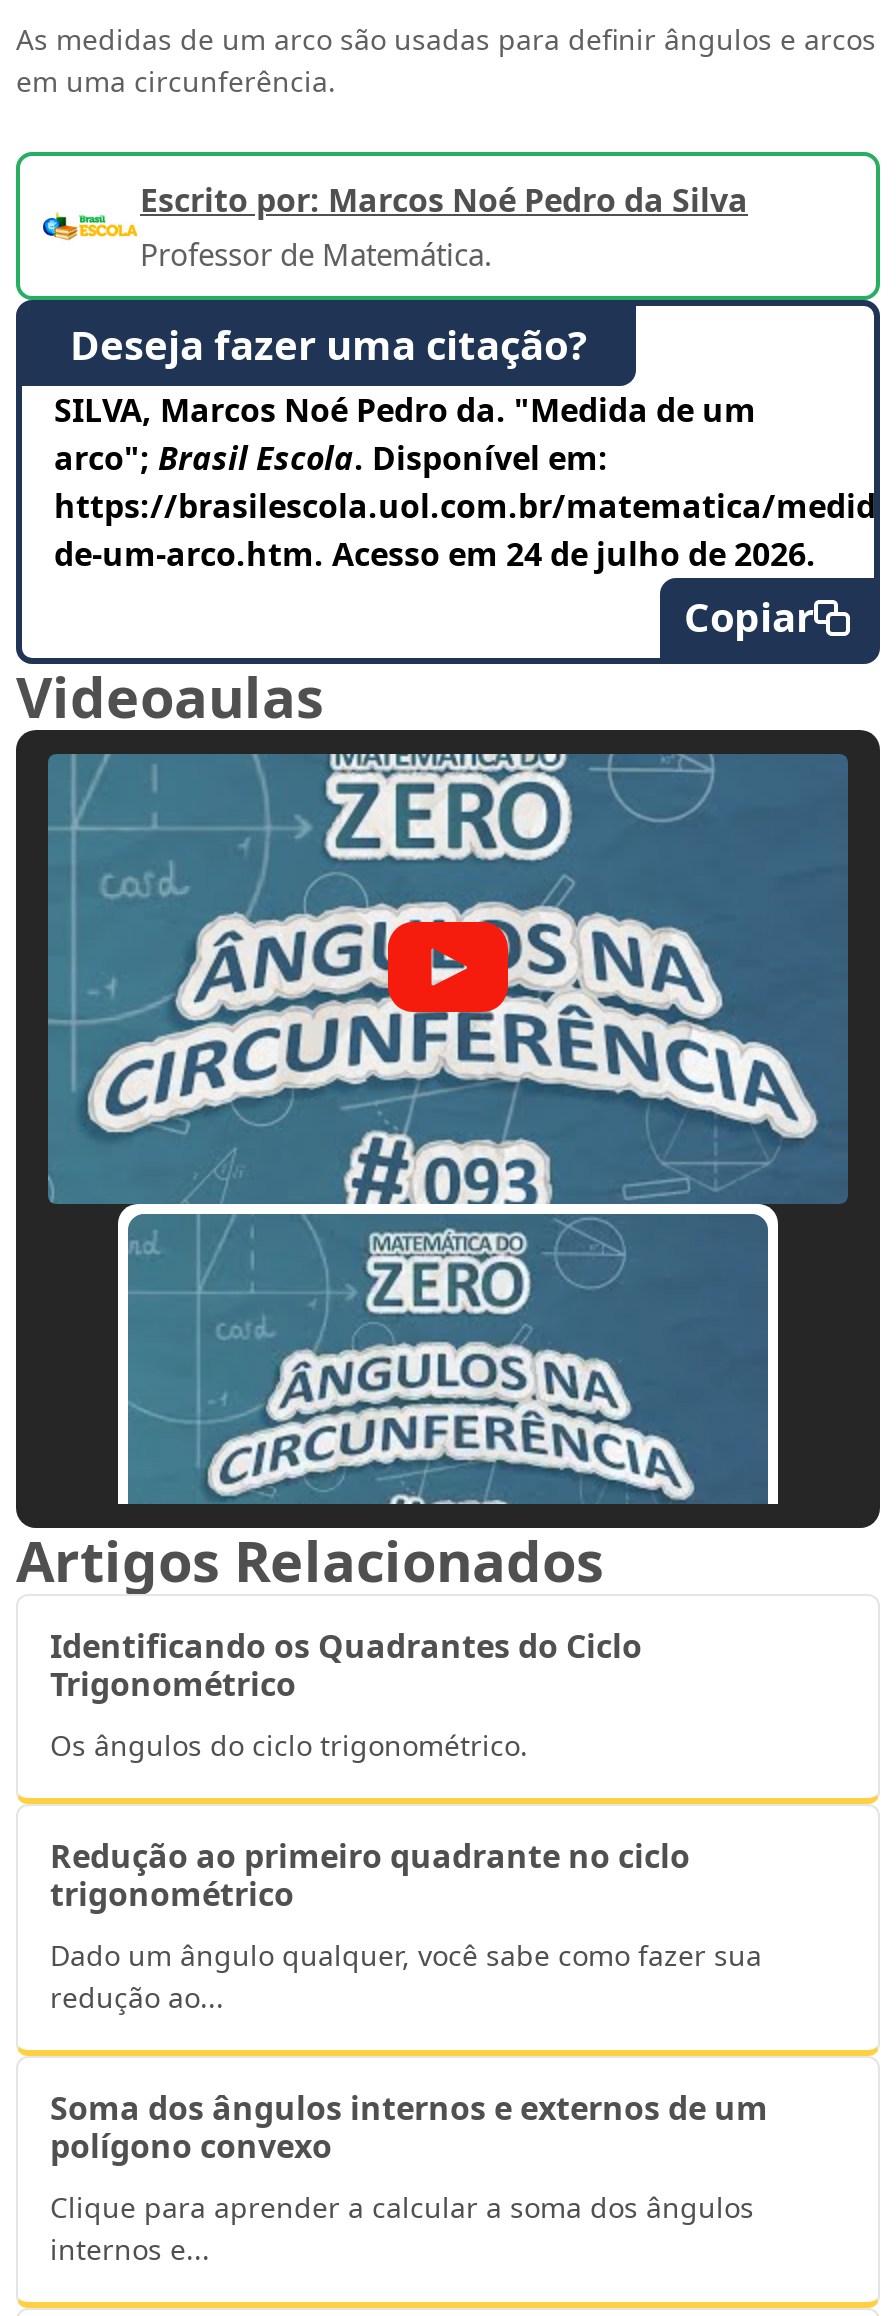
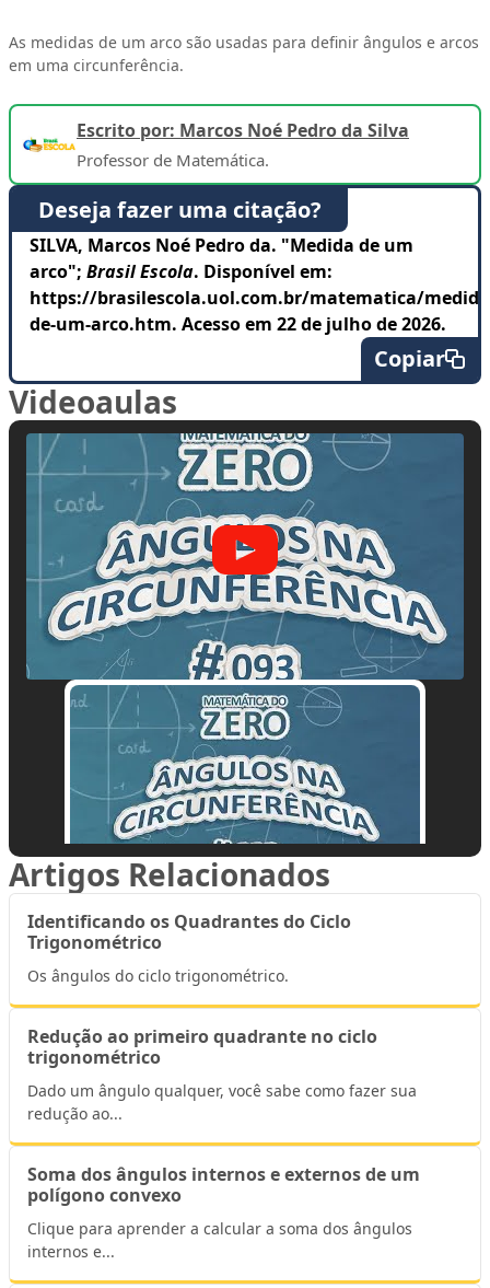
[54,532,816,576] de-um-arco.htm. Acesso em 24 de julho de 2026. -> [30,312,446,336] de-um-arco.htm. Acesso em 22 de julho de 2026.

